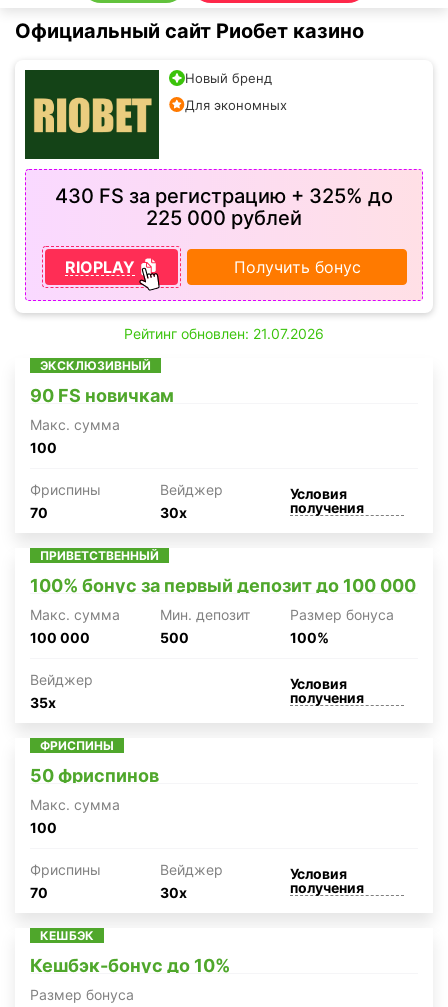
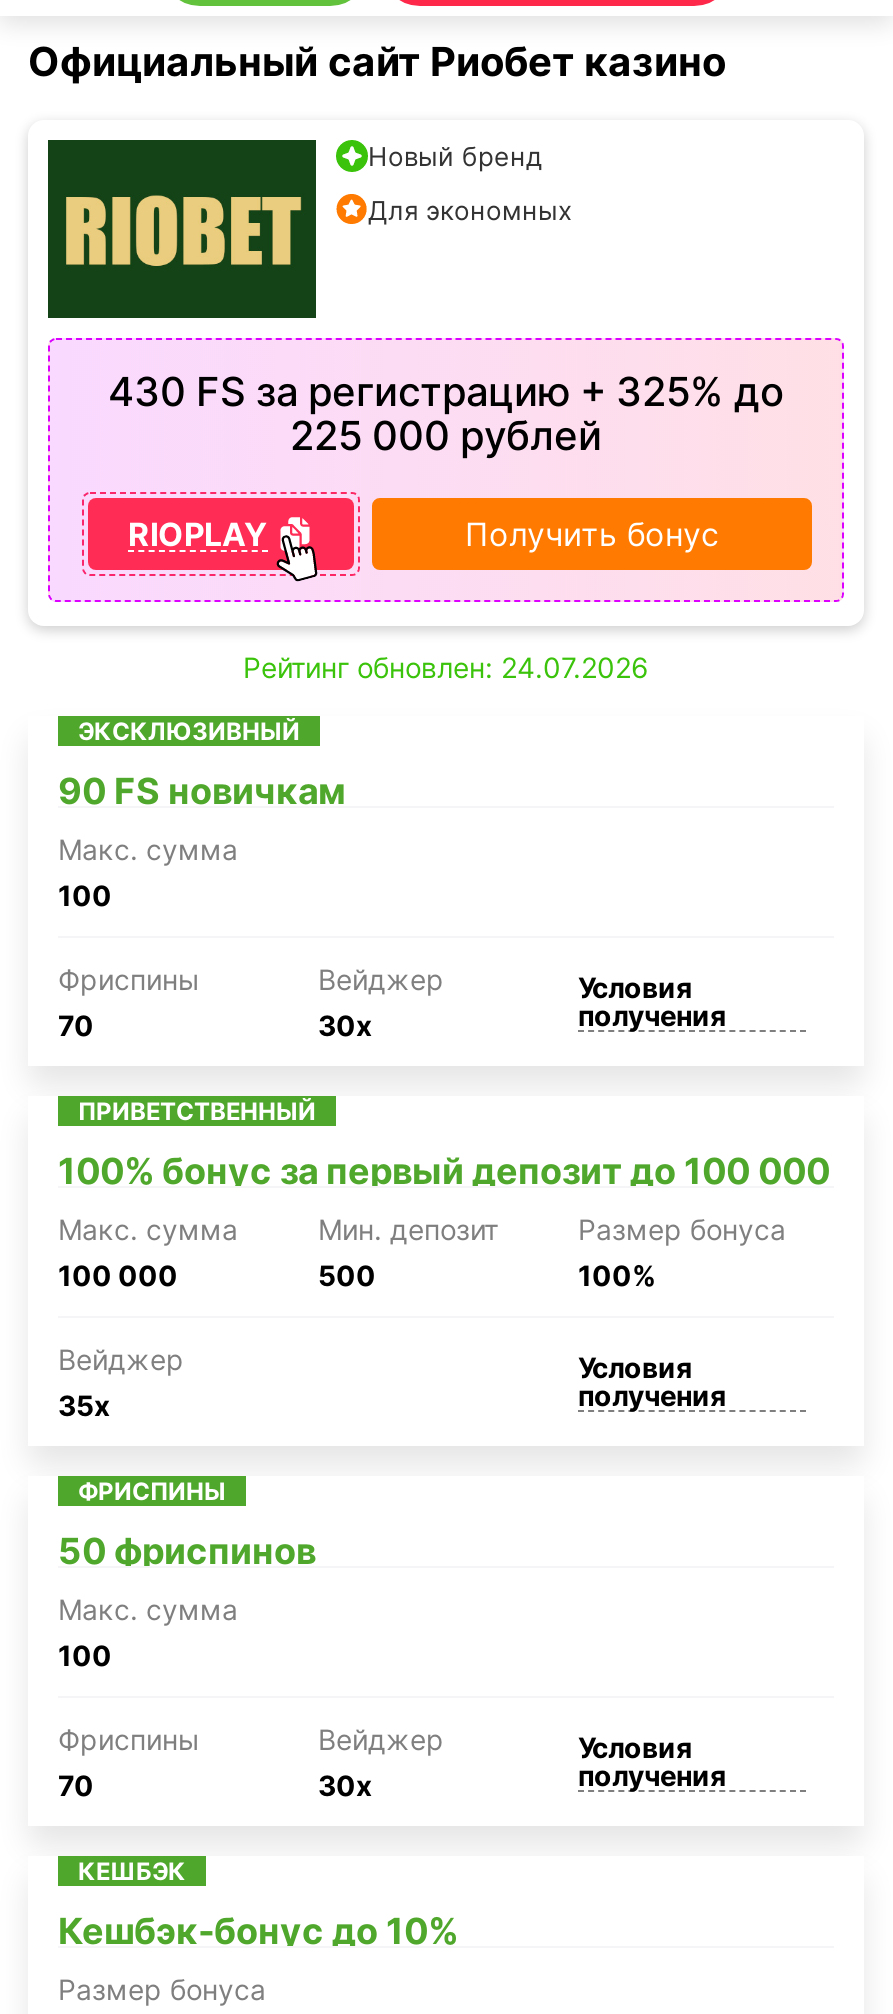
[124,325,324,342] Рейтинг обновлен: 21.07.2026 -> [243,650,649,684] Рейтинг обновлен: 24.07.2026

